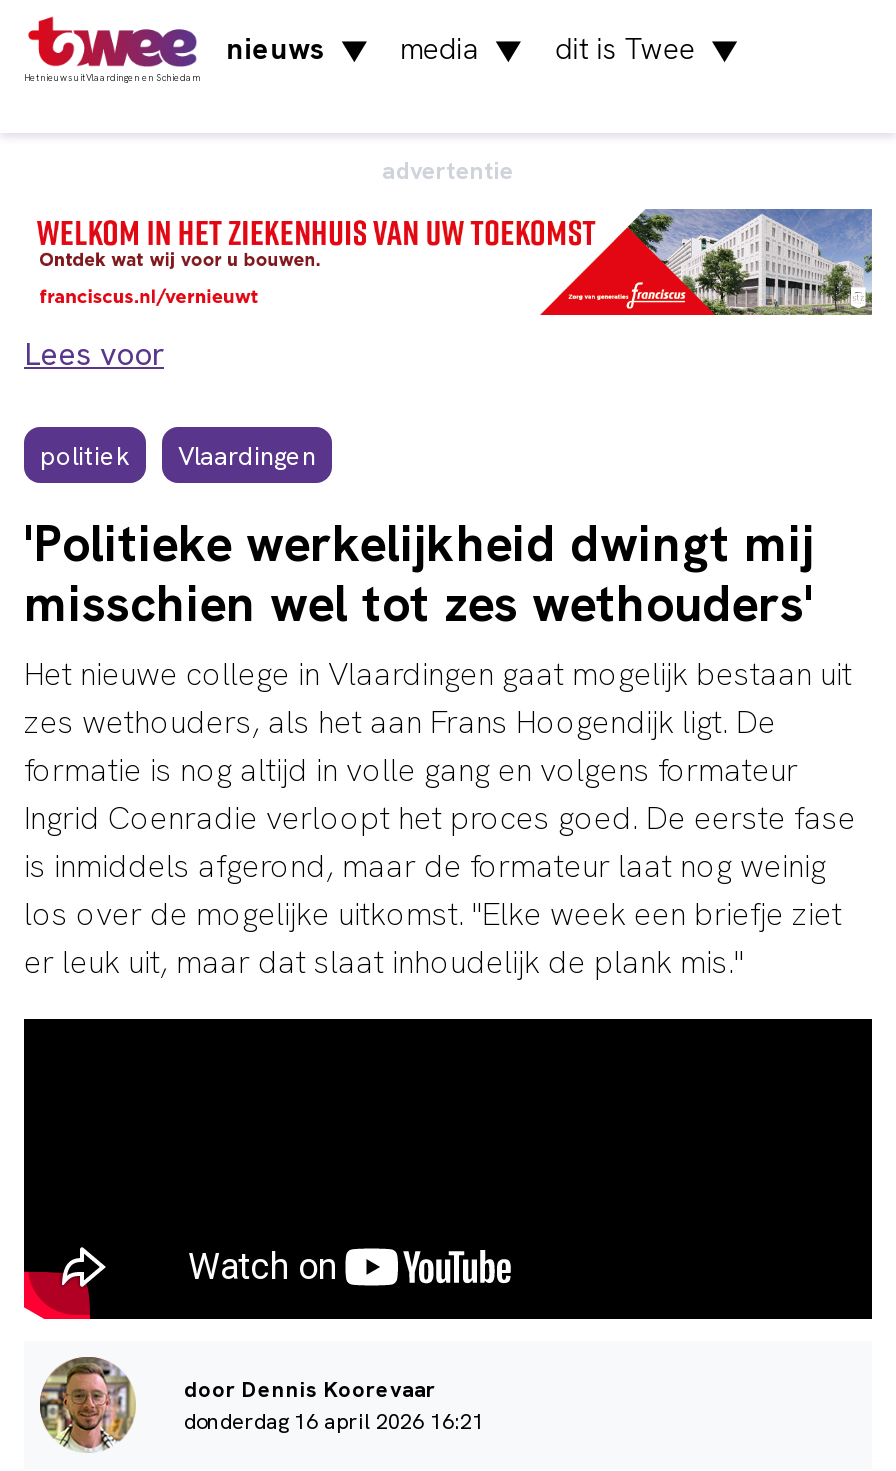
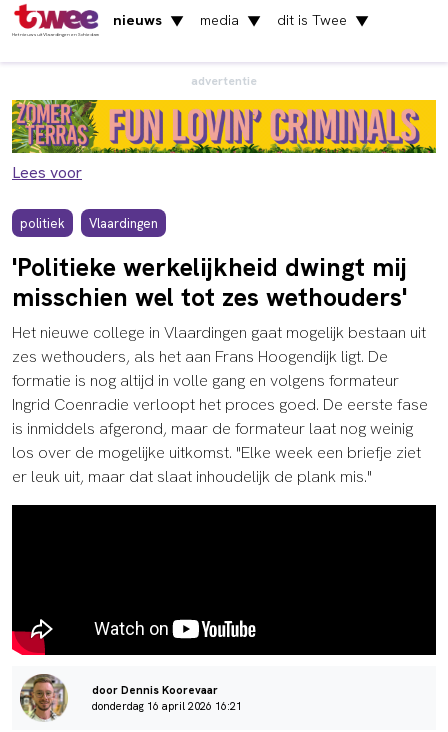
[24,207,874,317] [image] -> [11,99,437,154] [image]

